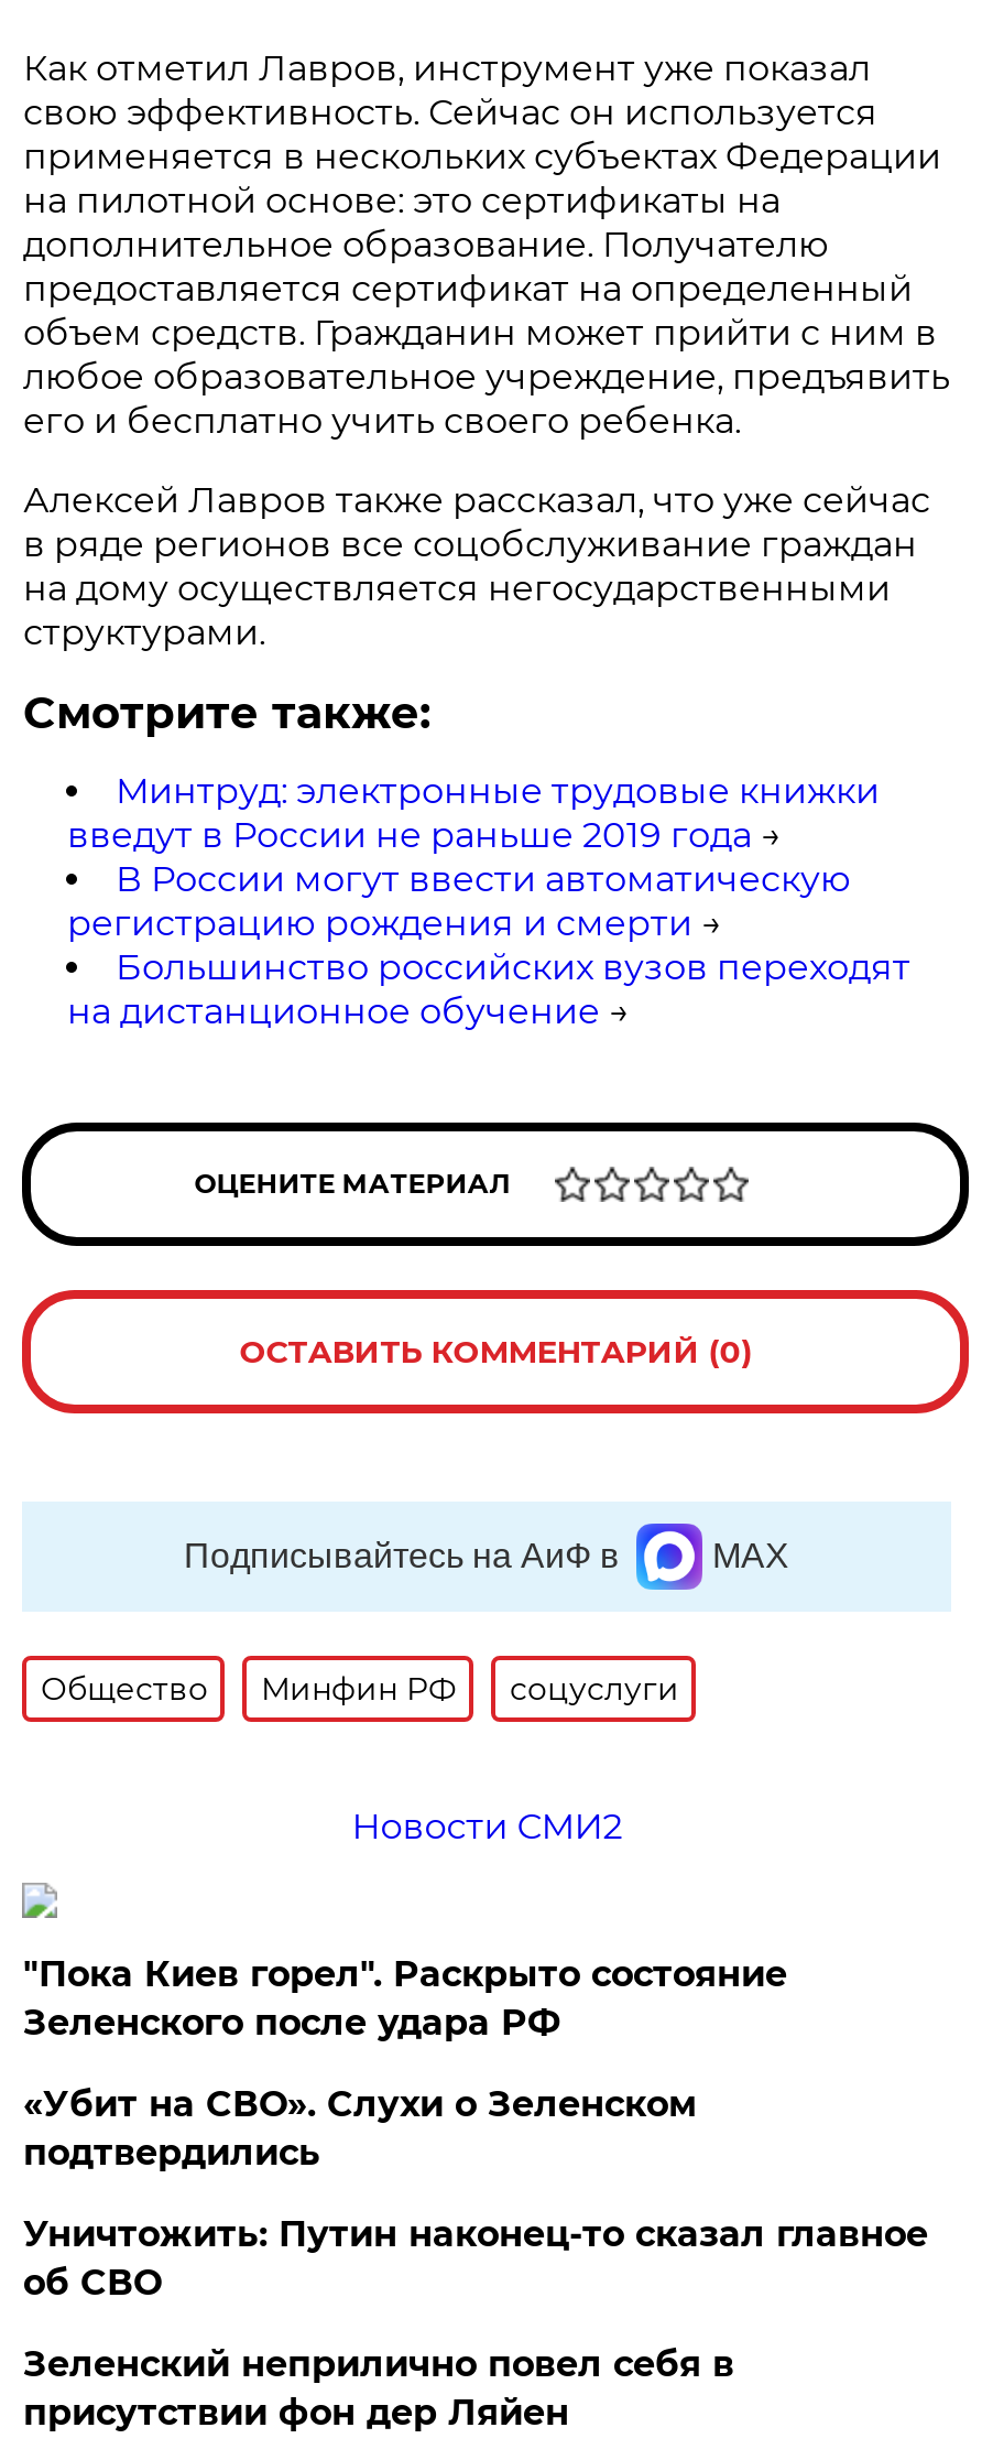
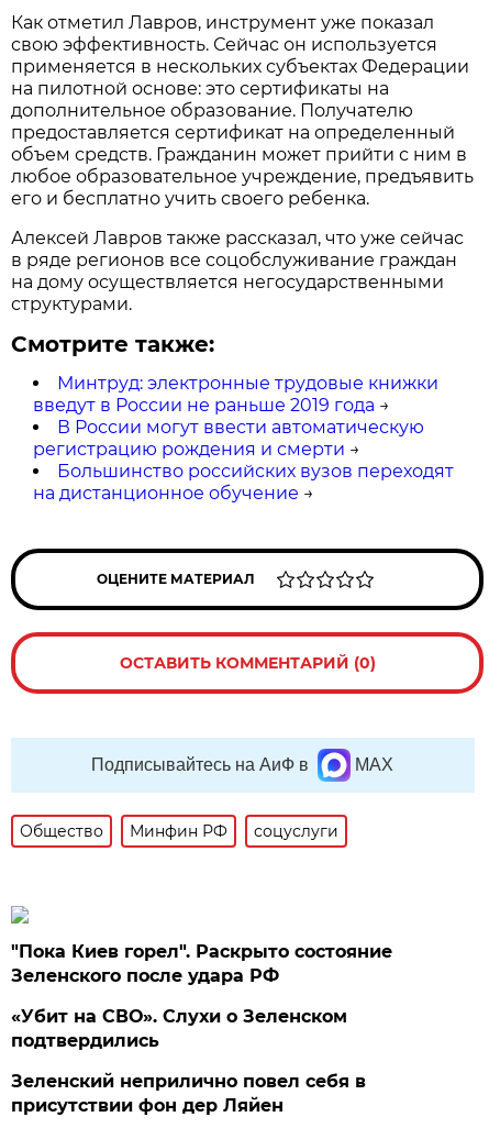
[352,1805,622,1847] Новости СМИ2 -> none
[23,2212,928,2303] Уничтожить: Путин наконец-то сказал главное | об СВО -> none

